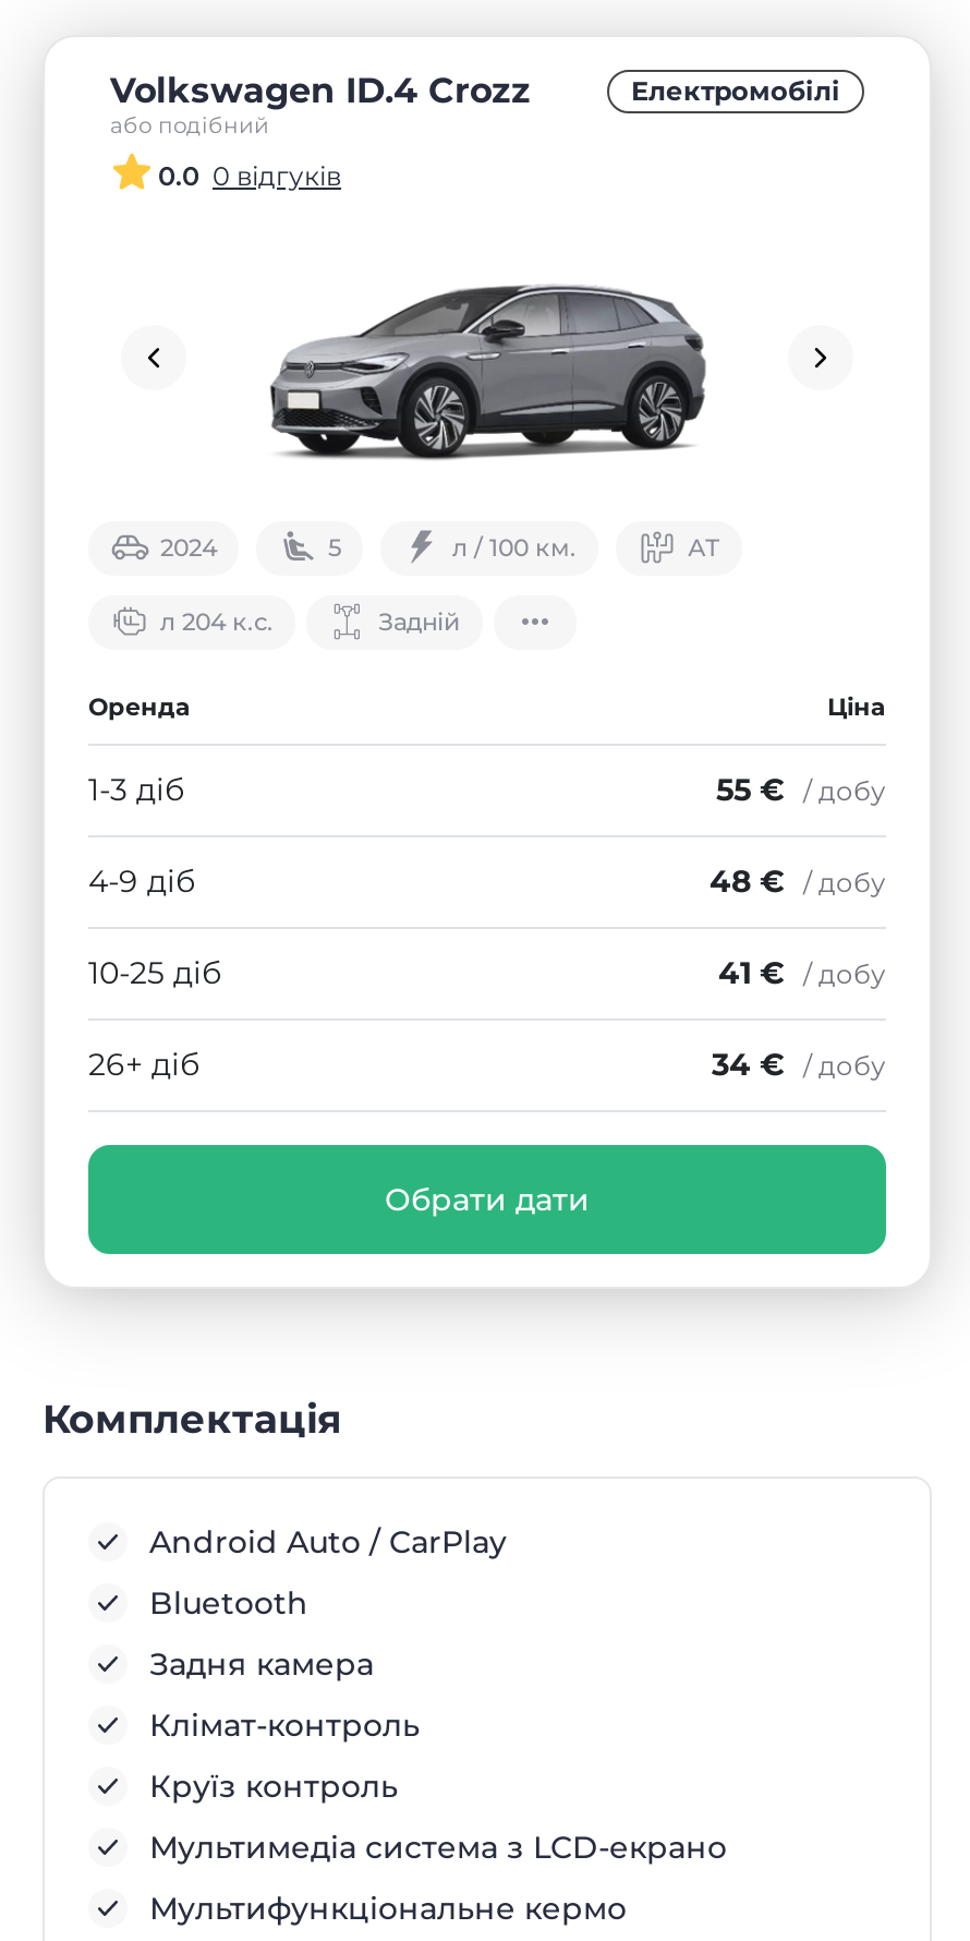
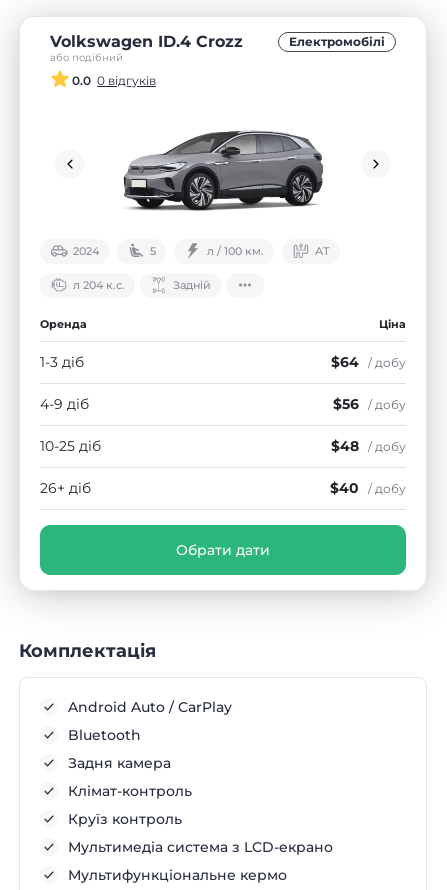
[716,770,886,809] 55 € / добу -> [331,353,406,371] $64 / добу
[710,861,886,900] 48 € / добу -> [333,395,406,413] $56 / добу
[718,953,886,992] 41 € / добу -> [331,437,406,455] $48 / добу
[712,1044,886,1084] 34 € / добу -> [330,479,406,497] $40 / добу

